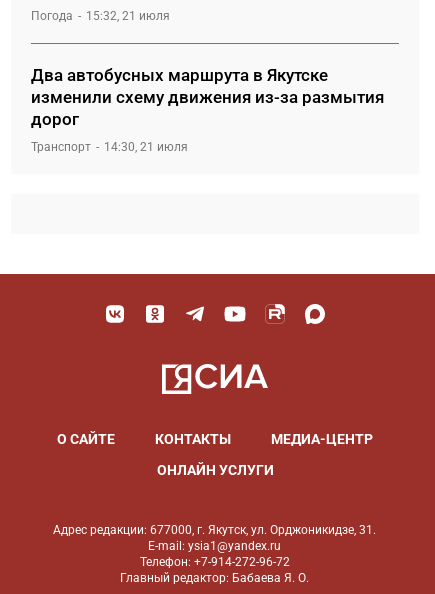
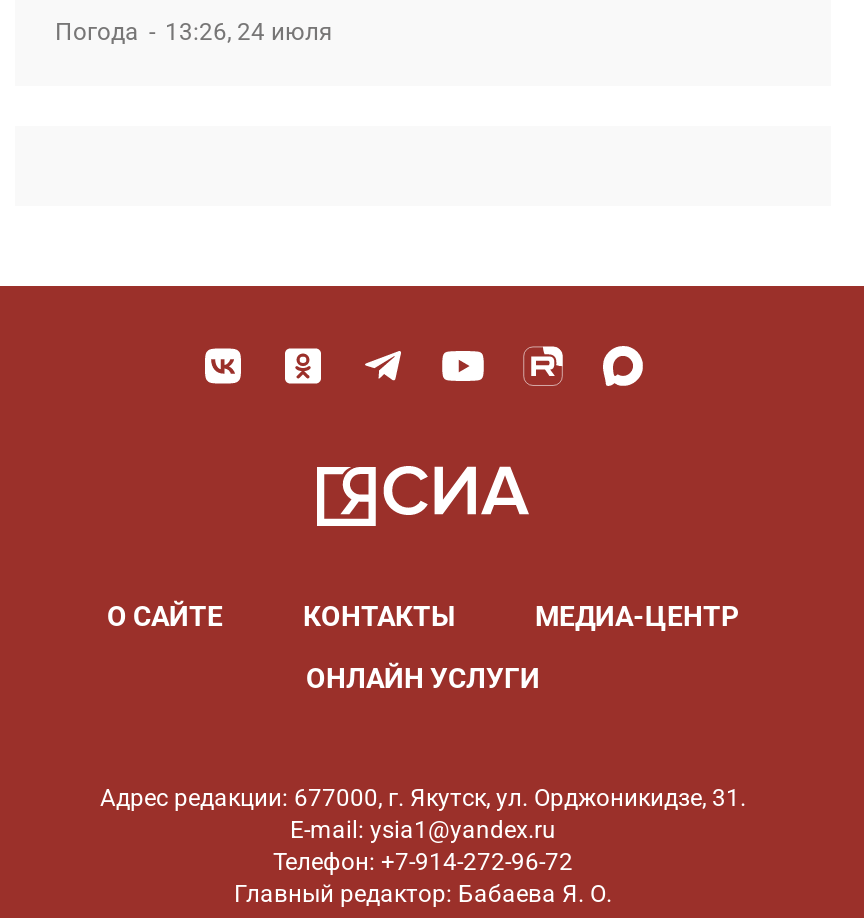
[31,9,384,154] 15:32, 21 июля | Два автобусных маршрута в Якутске | изменили схему движения из-за размытия | дорог | Транспорт | 14:30, 21 июля -> [165,18,333,46] 13:26, 24 июля

